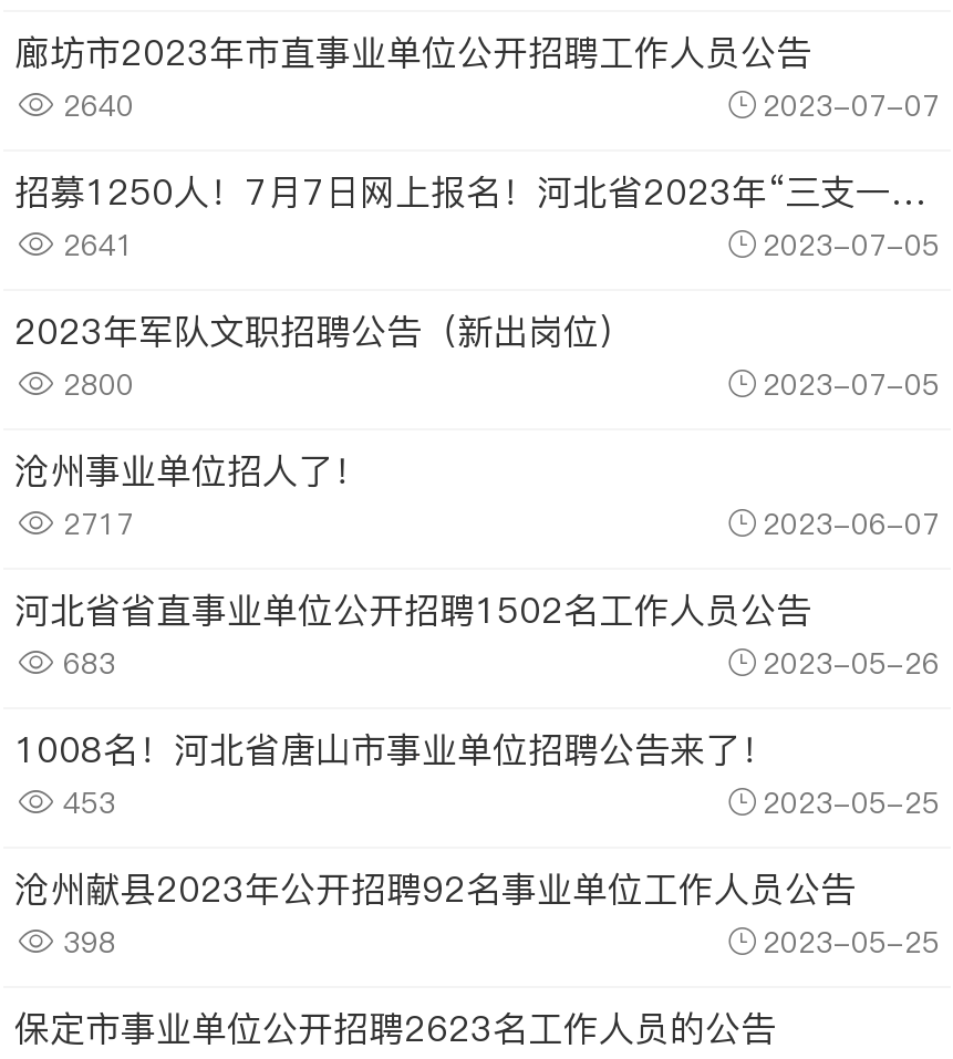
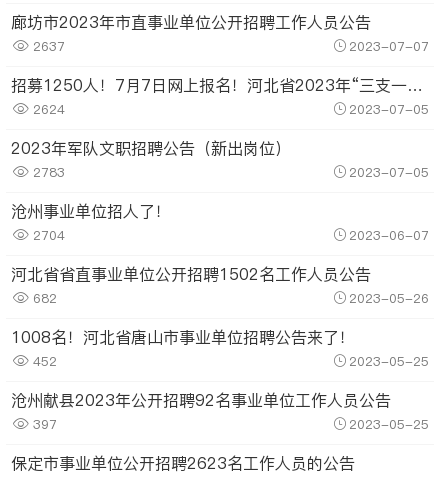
[63,85,134,125] 2640 -> [33,37,65,55] 2637
[63,225,134,264] 2641 -> [33,100,65,118] 2624
[63,364,134,404] 2800 -> [33,163,65,181] 2783
[63,503,134,543] 2717 -> [33,226,65,244] 2704
[63,643,116,683] 683 -> [33,289,57,307] 682
[63,782,116,822] 453 -> [33,352,57,370] 452
[63,922,116,962] 398 -> [33,415,57,433] 397

